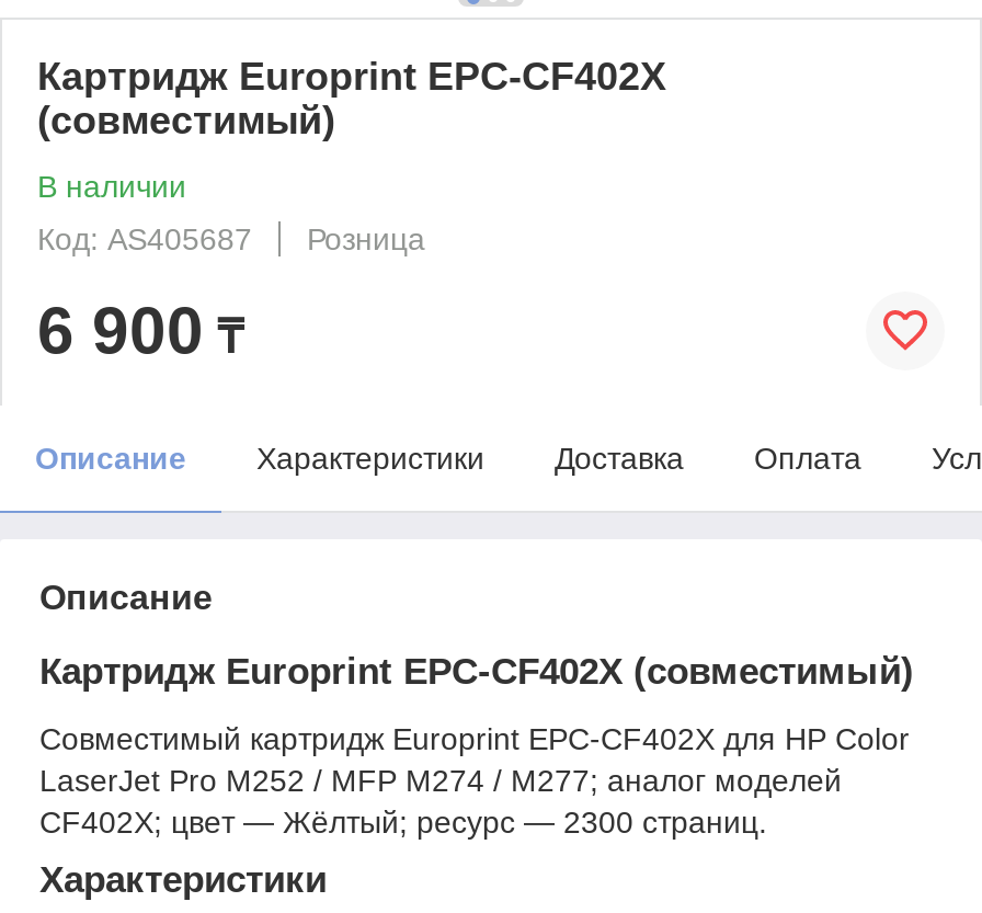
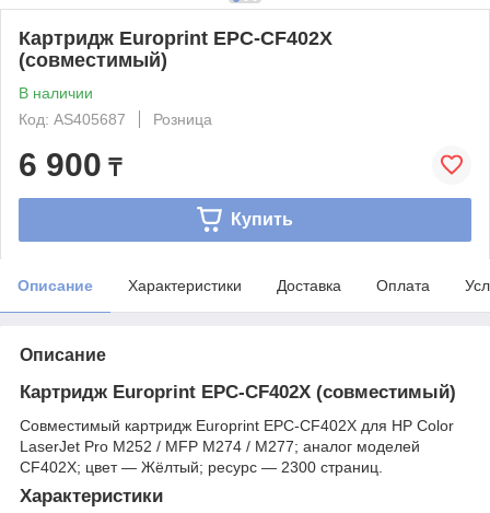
none -> [231,210,293,228] Купить

